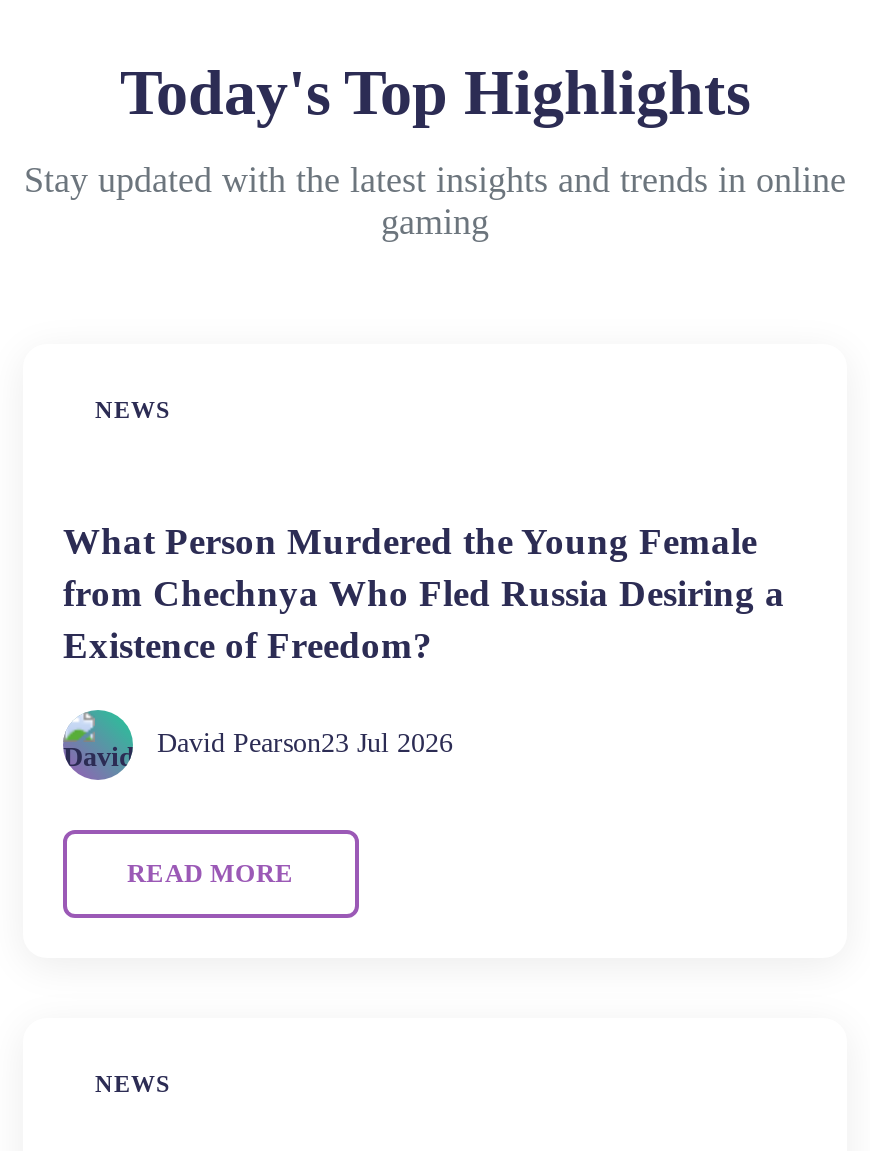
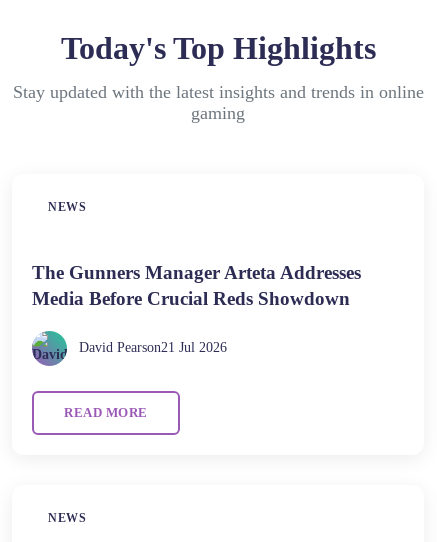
[63,520,785,666] What Person Murdered the Young Female | from Chechnya Who Fled Russia Desiring a | Existence of Freedom? -> [32,262,361,309] The Gunners Manager Arteta Addresses | Media Before Crucial Reds Showdown
[157,729,453,759] David Pearson23 Jul 2026 -> [79,340,227,355] David Pearson21 Jul 2026

